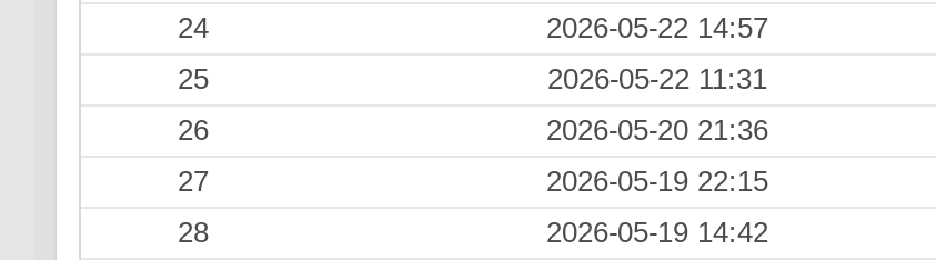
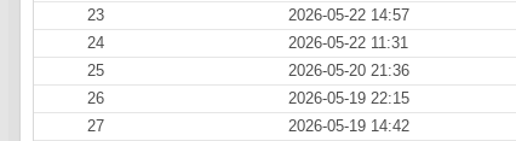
[178,11,209,44] 24 -> [87,6,104,24] 23
[178,62,209,96] 25 -> [87,34,104,52] 24
[178,113,209,147] 26 -> [87,61,104,80] 25
[178,164,209,198] 27 -> [87,89,104,107] 26
[178,216,209,249] 28 -> [87,117,104,135] 27

